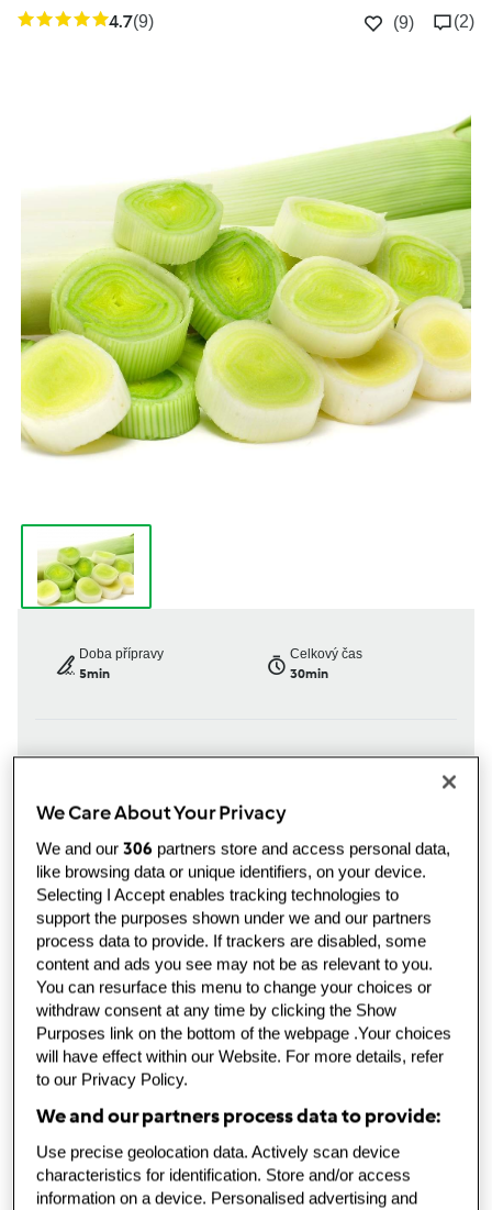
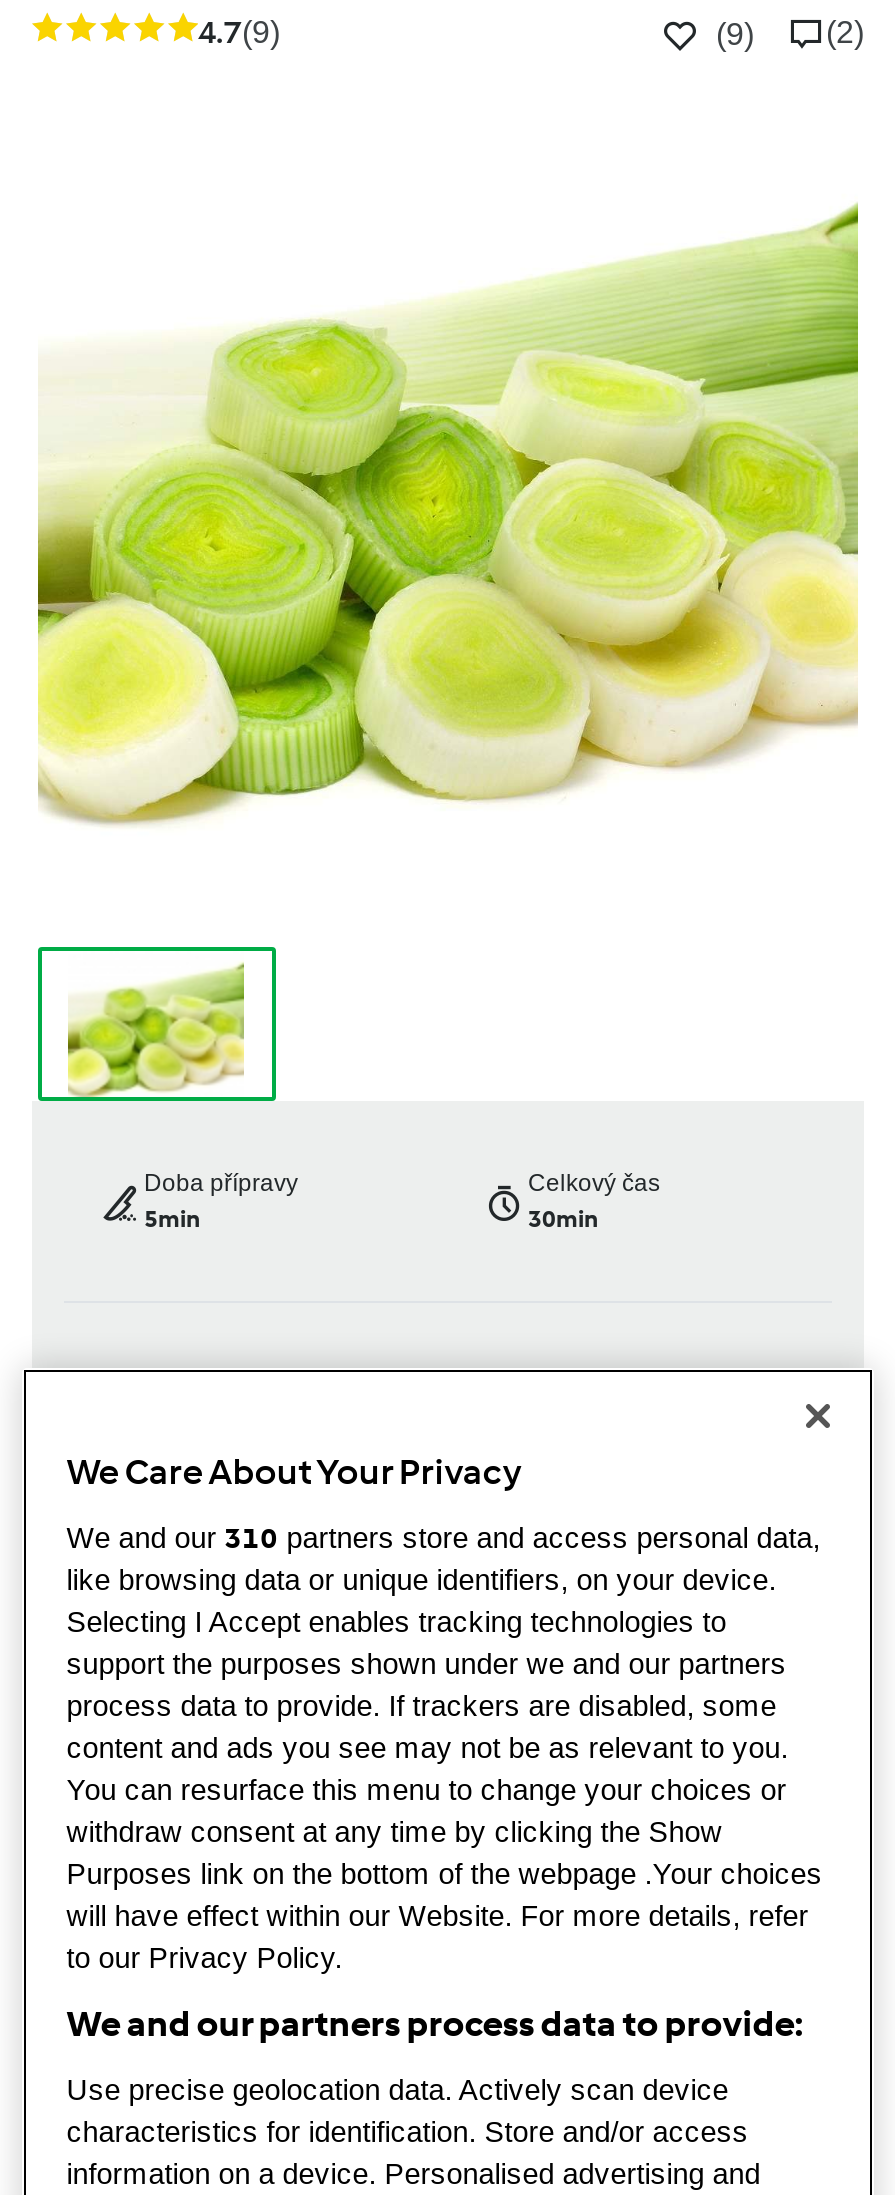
[36,839,450,858] We and our 306 partners store and access personal data, -> [66,1519,820,1555] We and our 310 partners store and access personal data,

